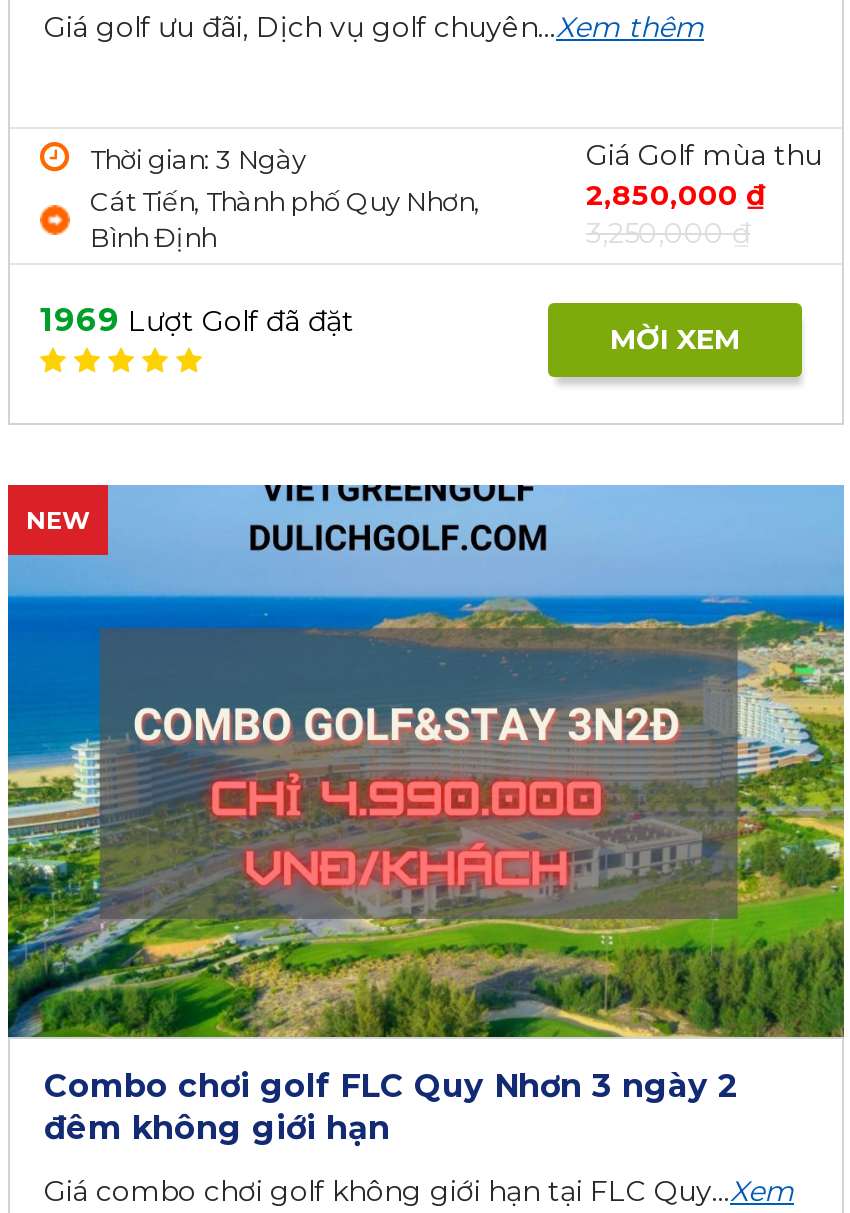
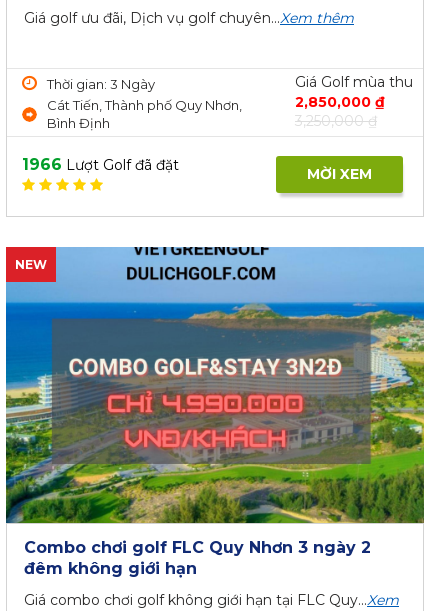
[40,301,354,339] 1969 Lượt Golf đã đặt -> [22,155,179,174] 1966 Lượt Golf đã đặt

